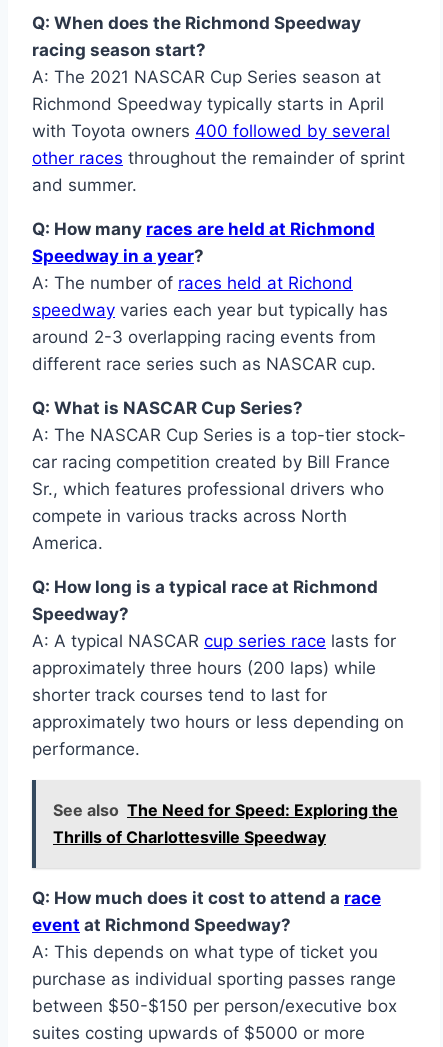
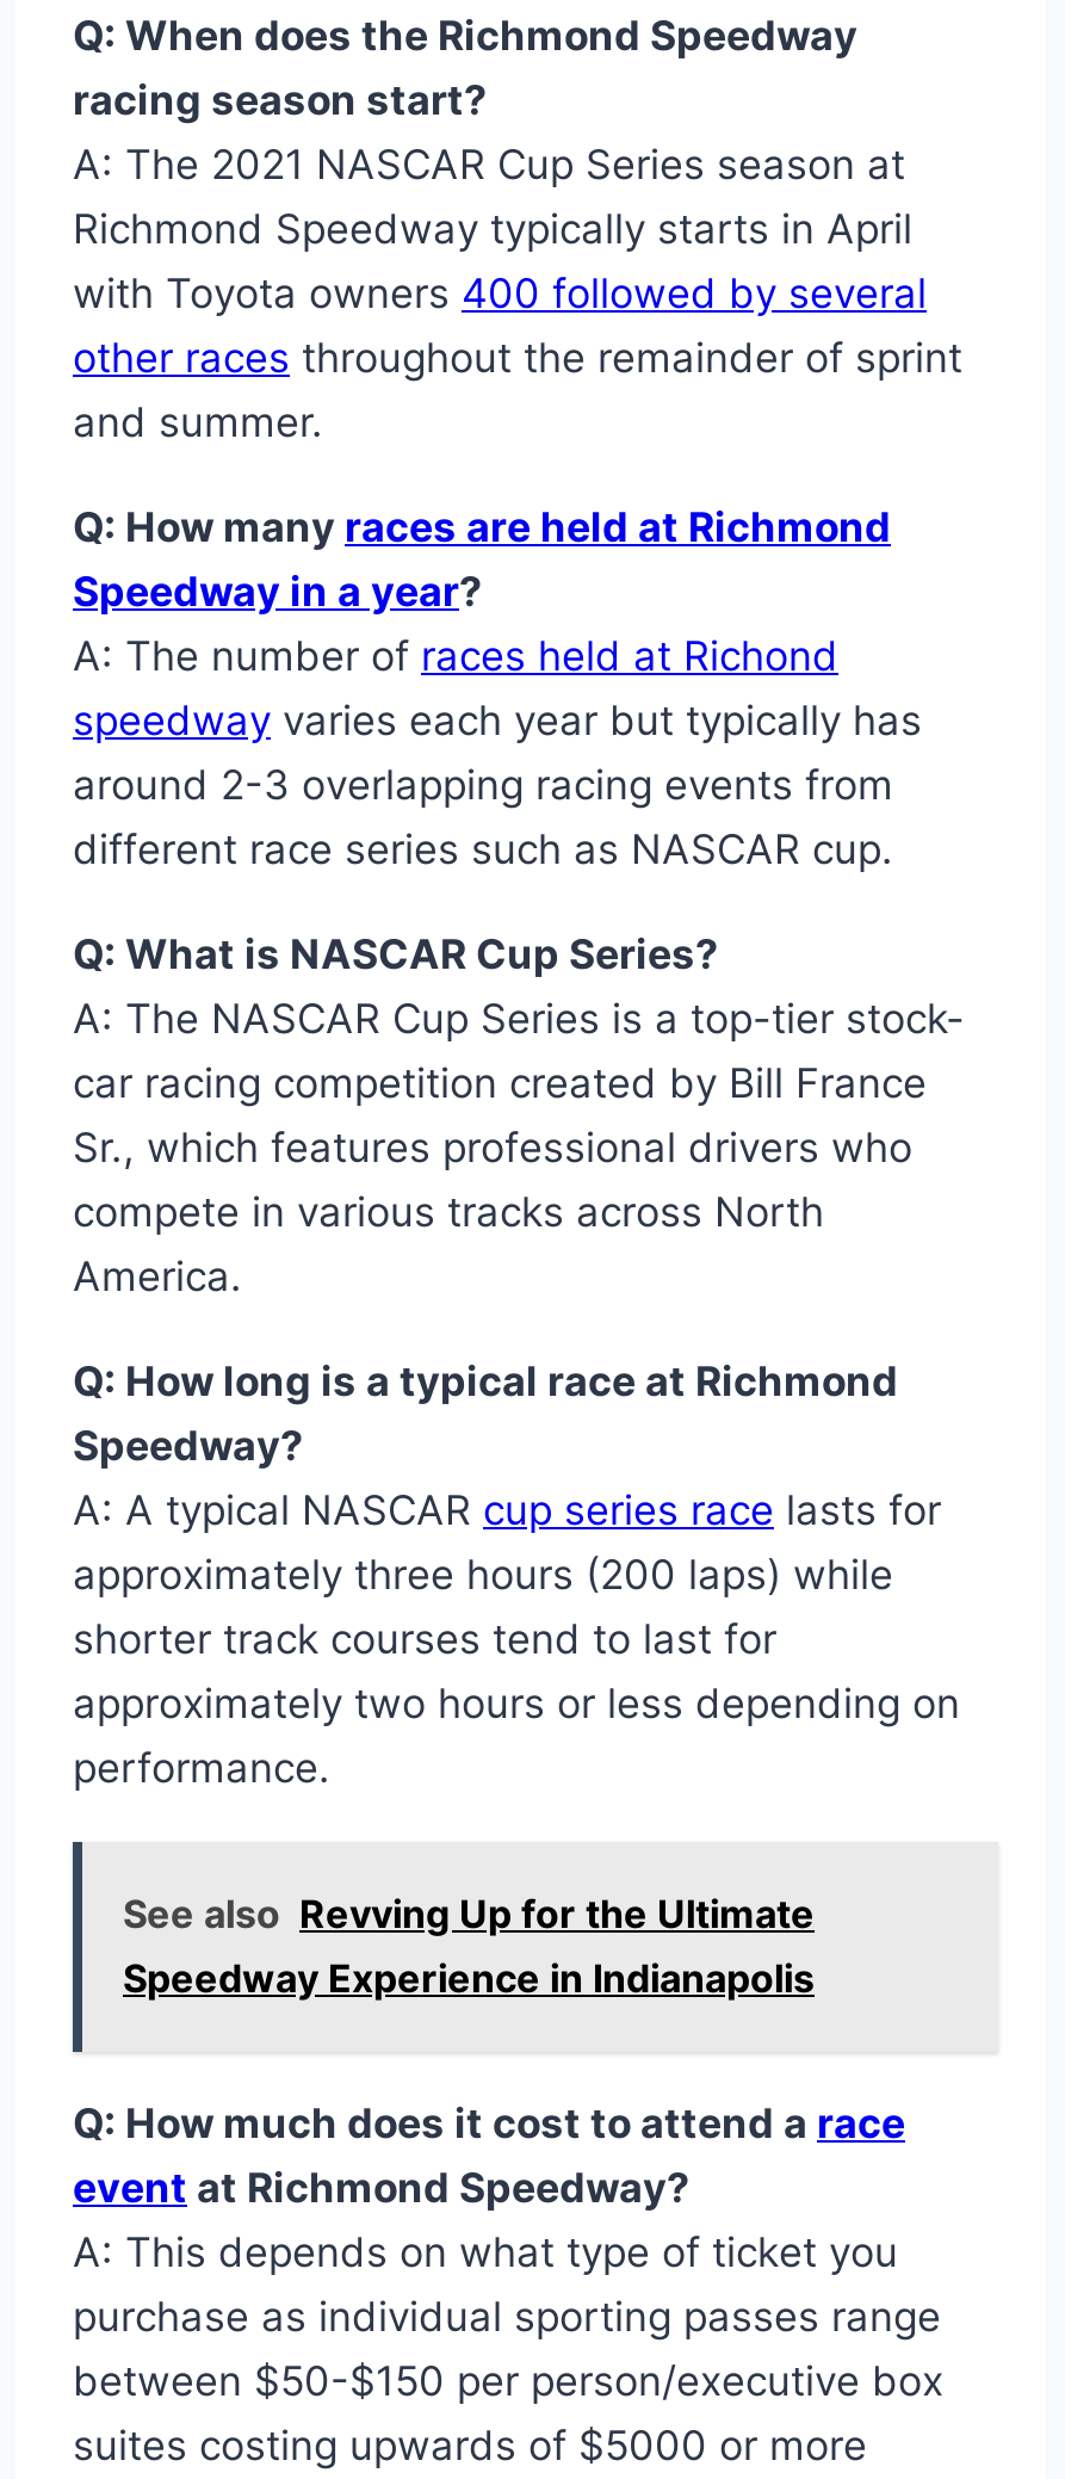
[53,800,398,847] See also The Need for Speed: Exploring the | Thrills of Charlottesville Speedway -> [123,1890,815,2002] See also Revving Up for the Ultimate | Speedway Experience in Indianapolis

